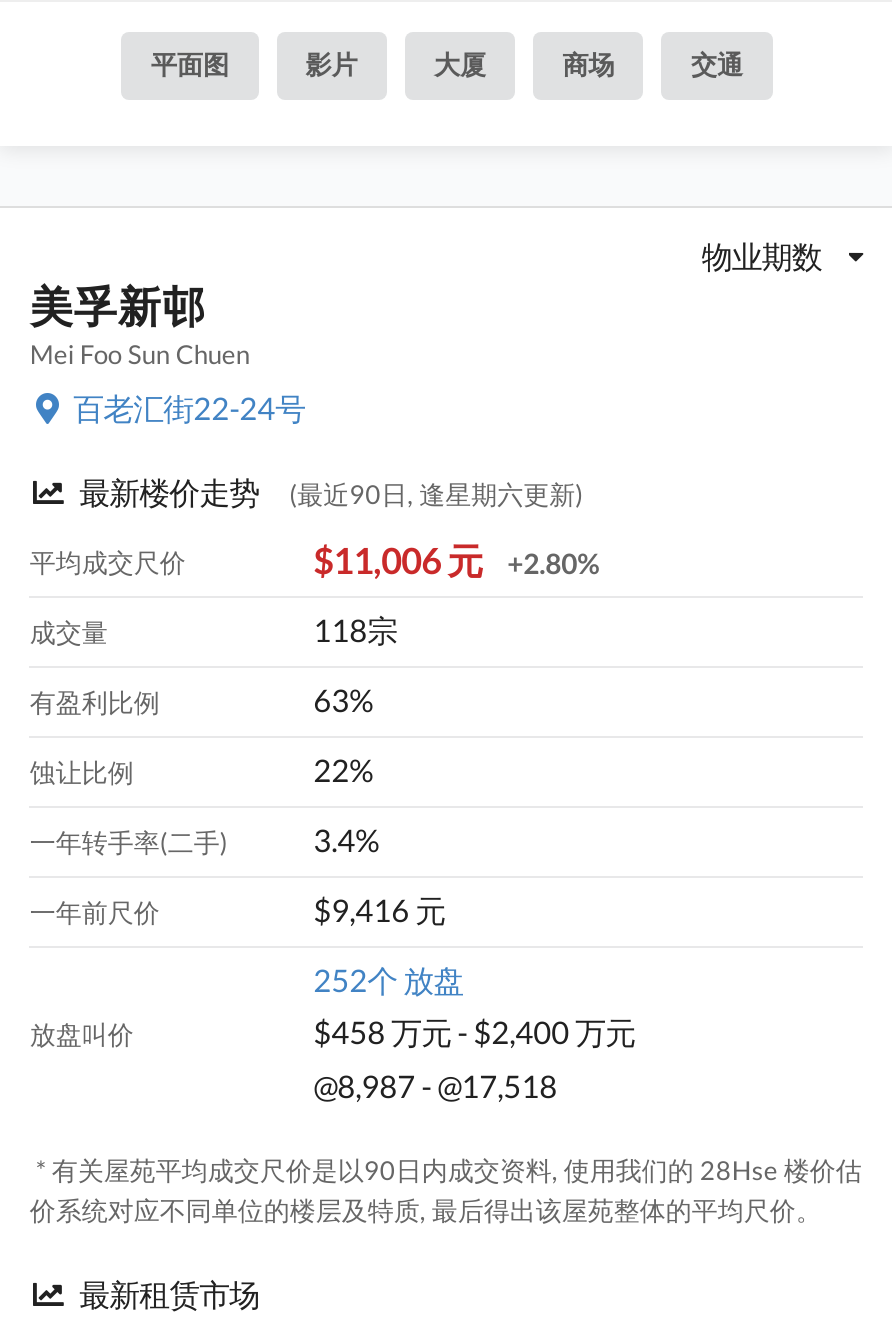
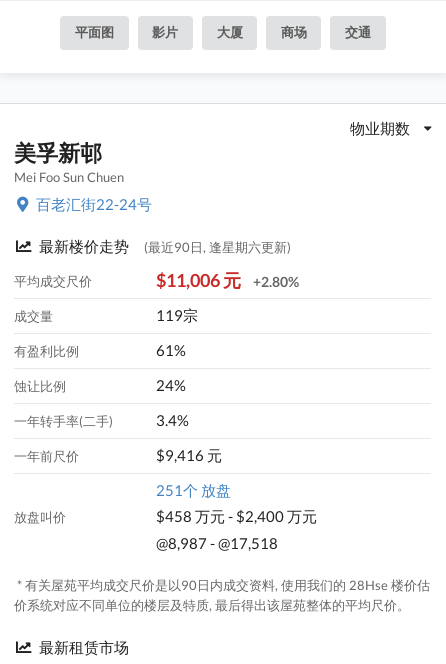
[313,612,397,648] 118宗 -> [156,306,198,324] 119宗
[313,682,373,718] 63% -> [156,341,186,359] 61%
[313,752,373,788] 22% -> [156,376,186,394] 24%
[313,962,463,998] 252个 放盘 -> [156,481,231,499] 251个 放盘

